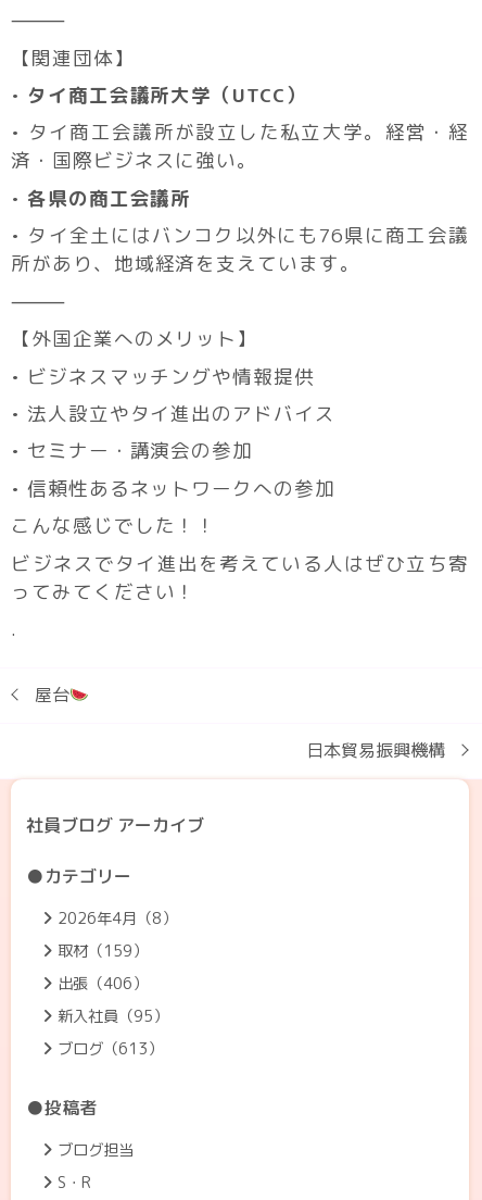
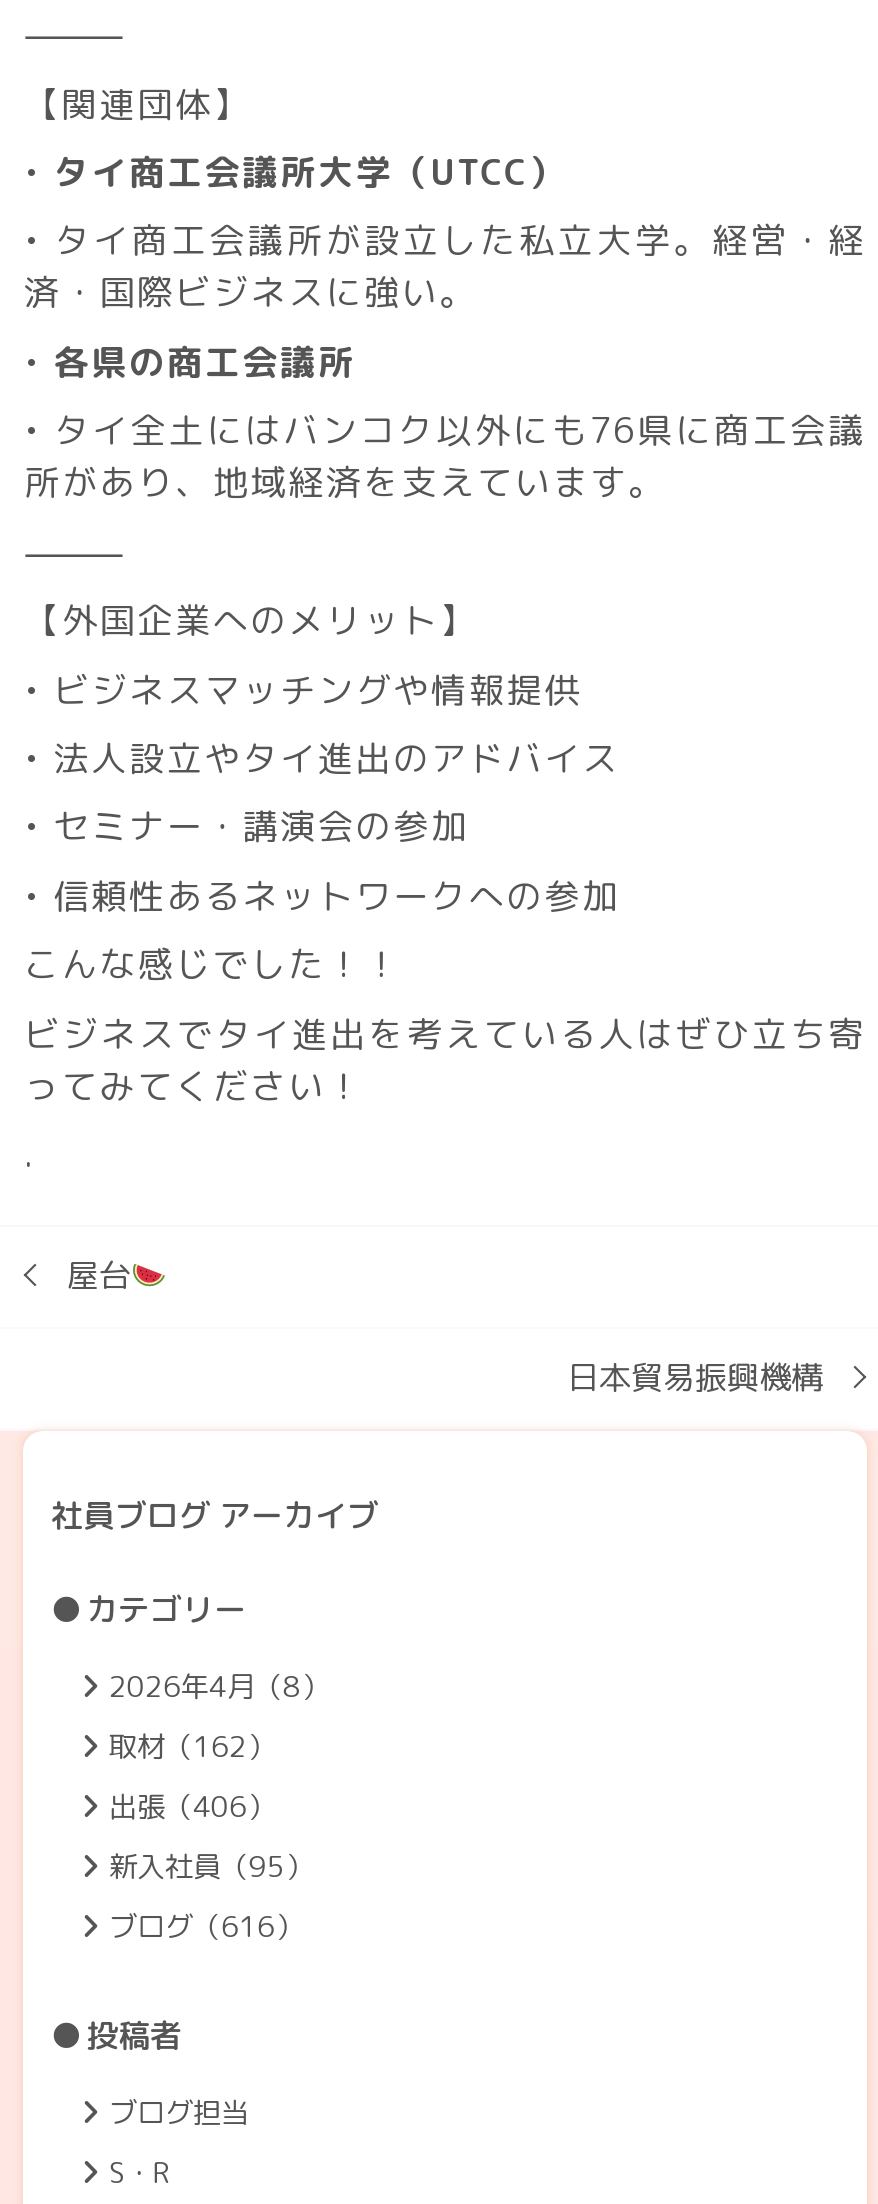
[57,941,148,962] 取材（159） -> [109,1728,275,1768] 取材（162）
[57,1038,163,1060] ブログ（613） -> [109,1908,303,1948] ブログ（616）

